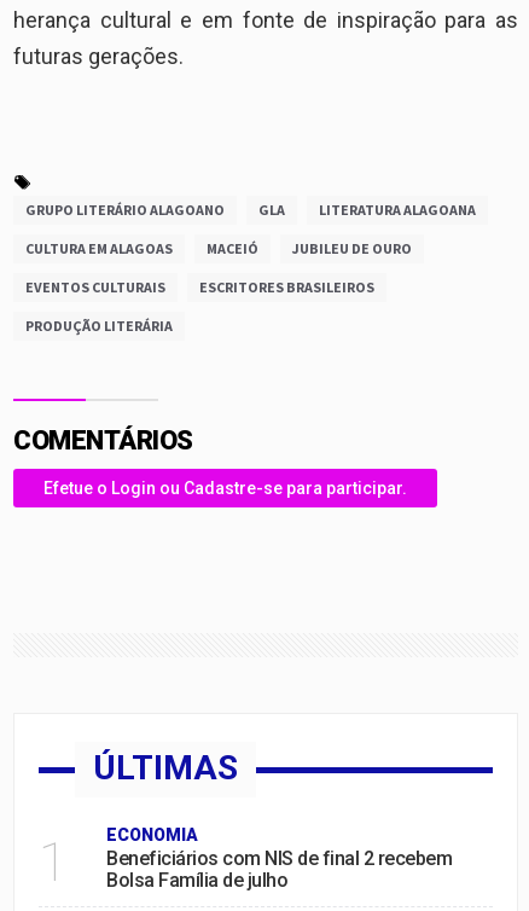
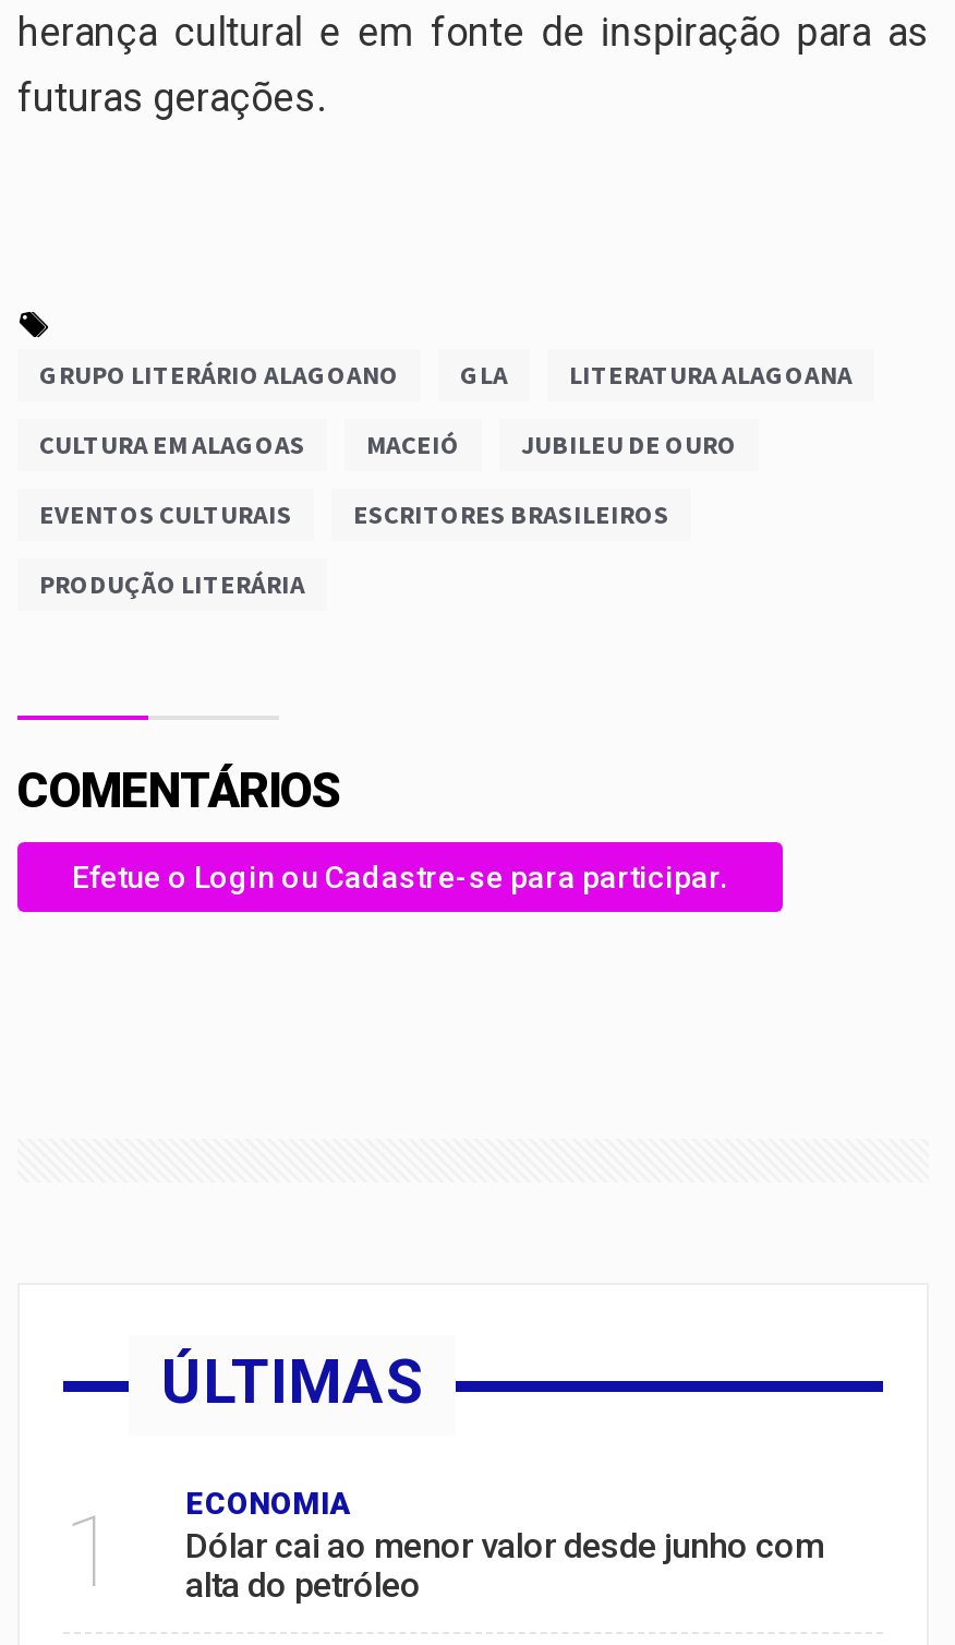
[106,847,452,892] Beneficiários com NIS de final 2 recebem | Bolsa Família de julho -> [185,1525,824,1606] Dólar cai ao menor valor desde junho com | alta do petróleo

